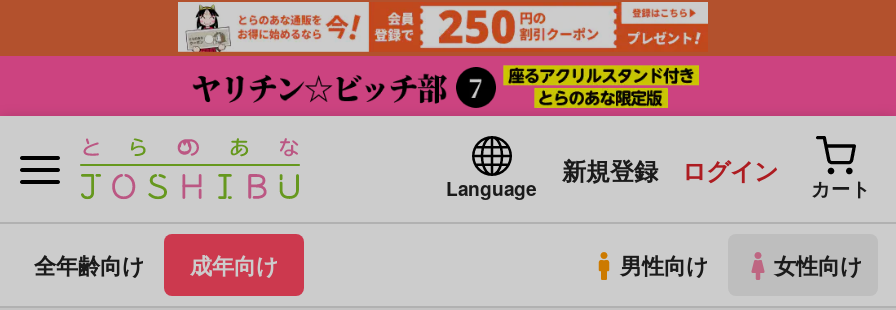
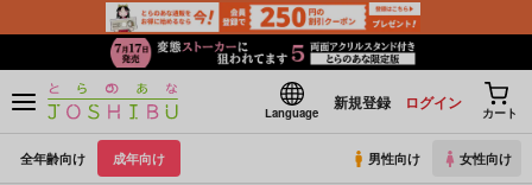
[6,54,890,118] [image] -> [4,33,528,71] [image]

